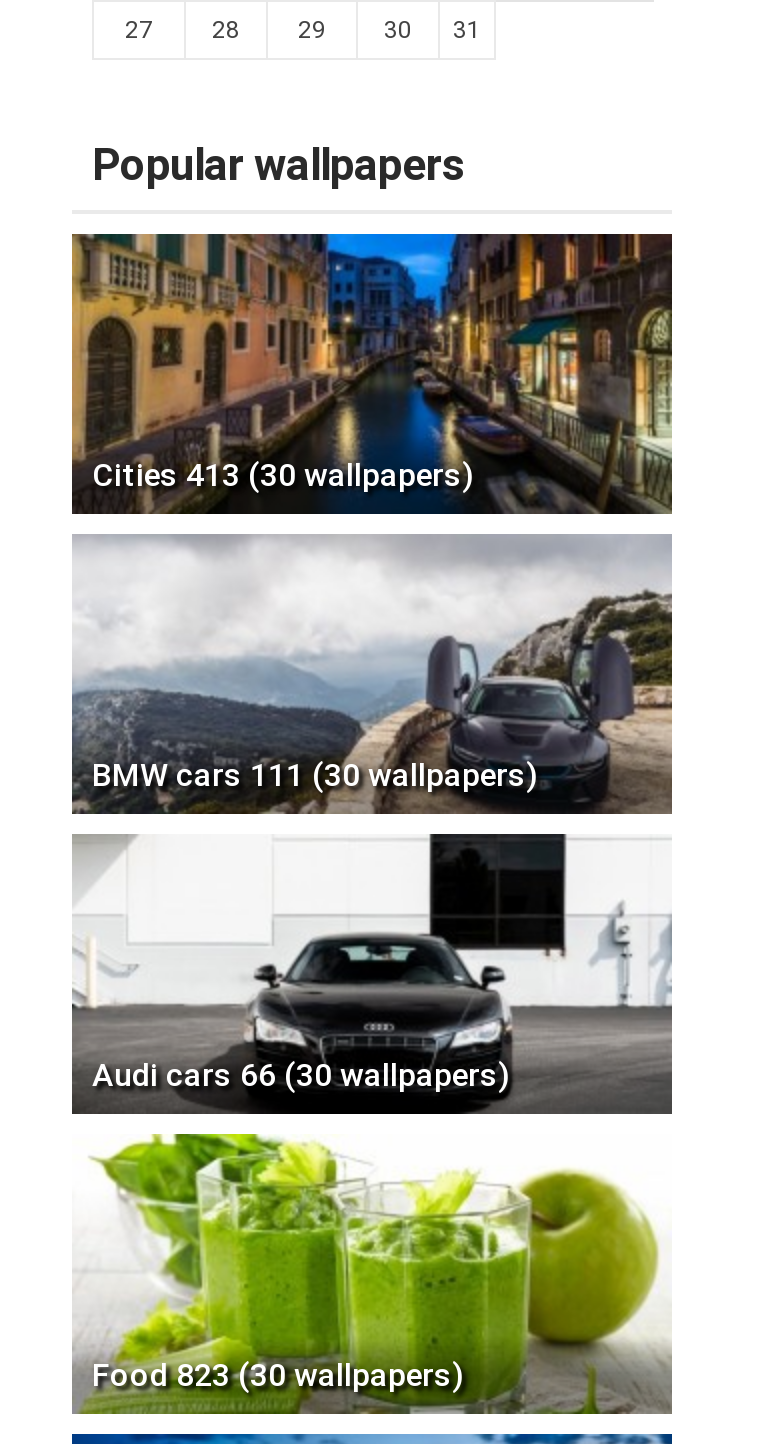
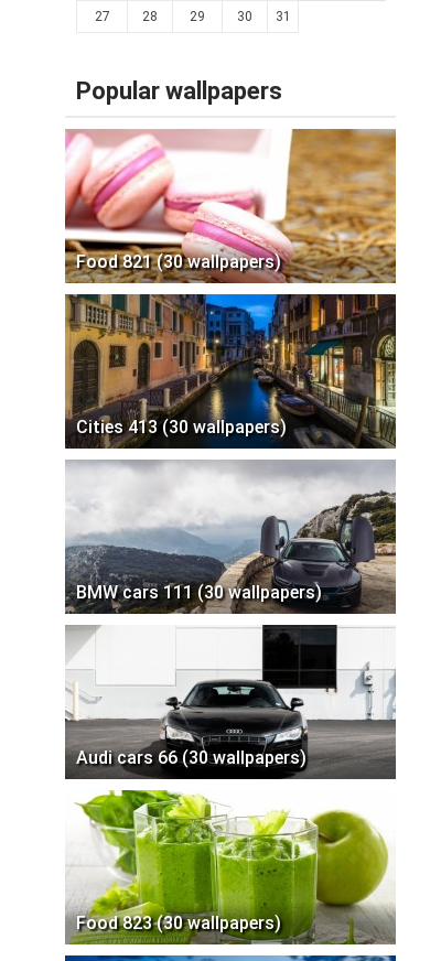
none -> [65,128,397,284] [image] | Food 821 (30 wallpapers)

